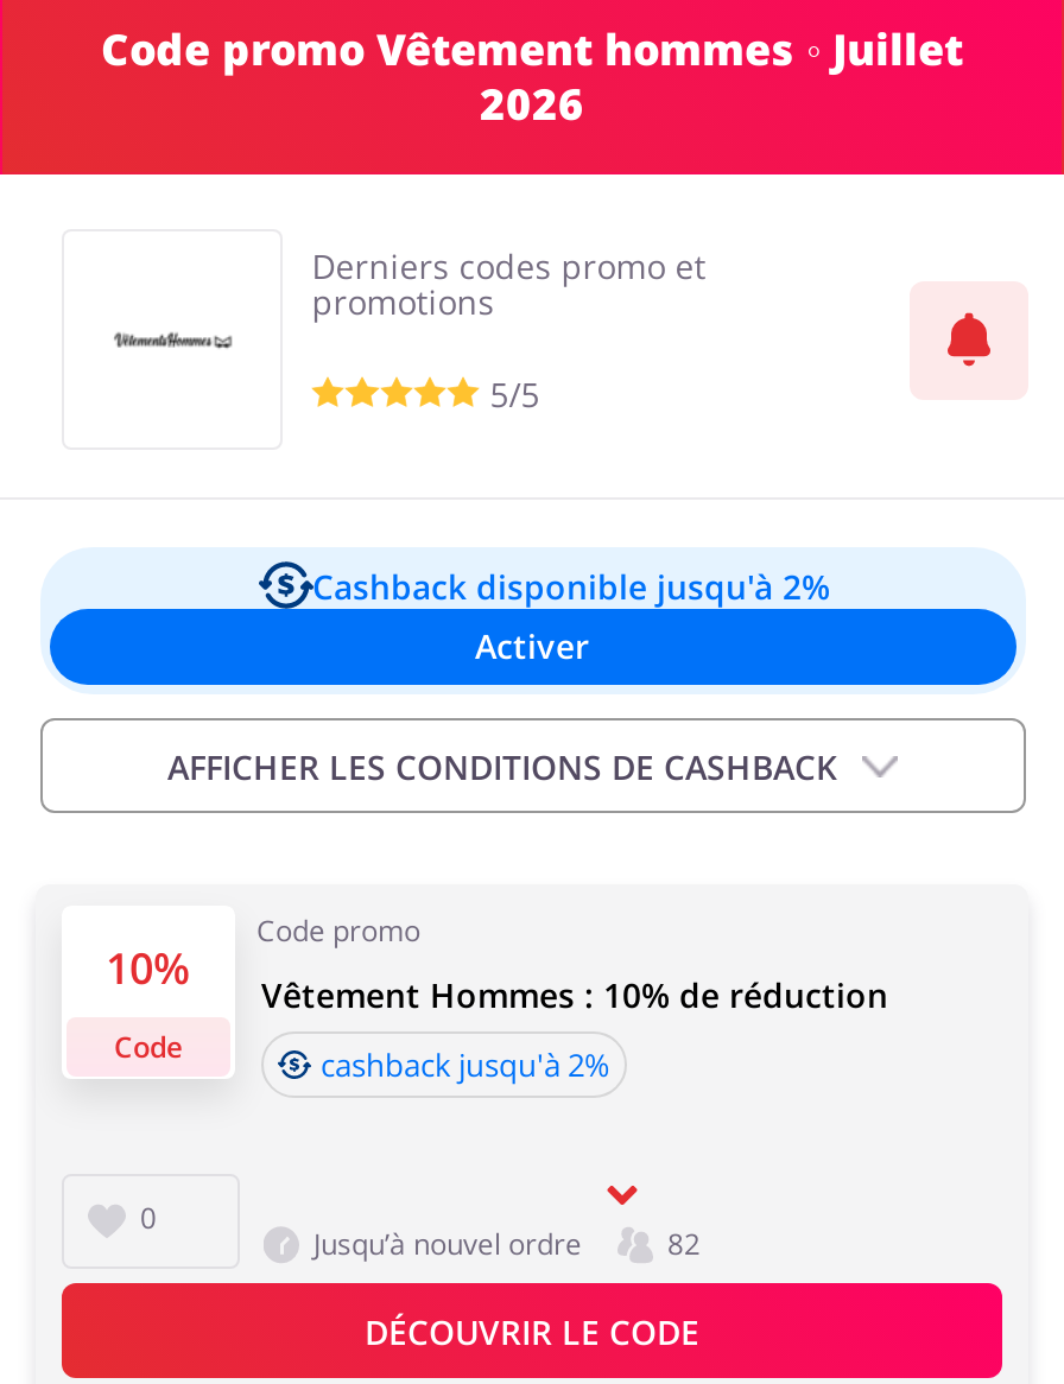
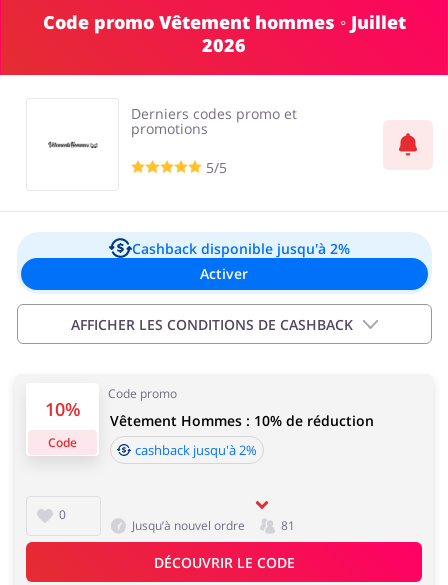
[667,1224,701,1265] 82 -> [281,517,295,534] 81

